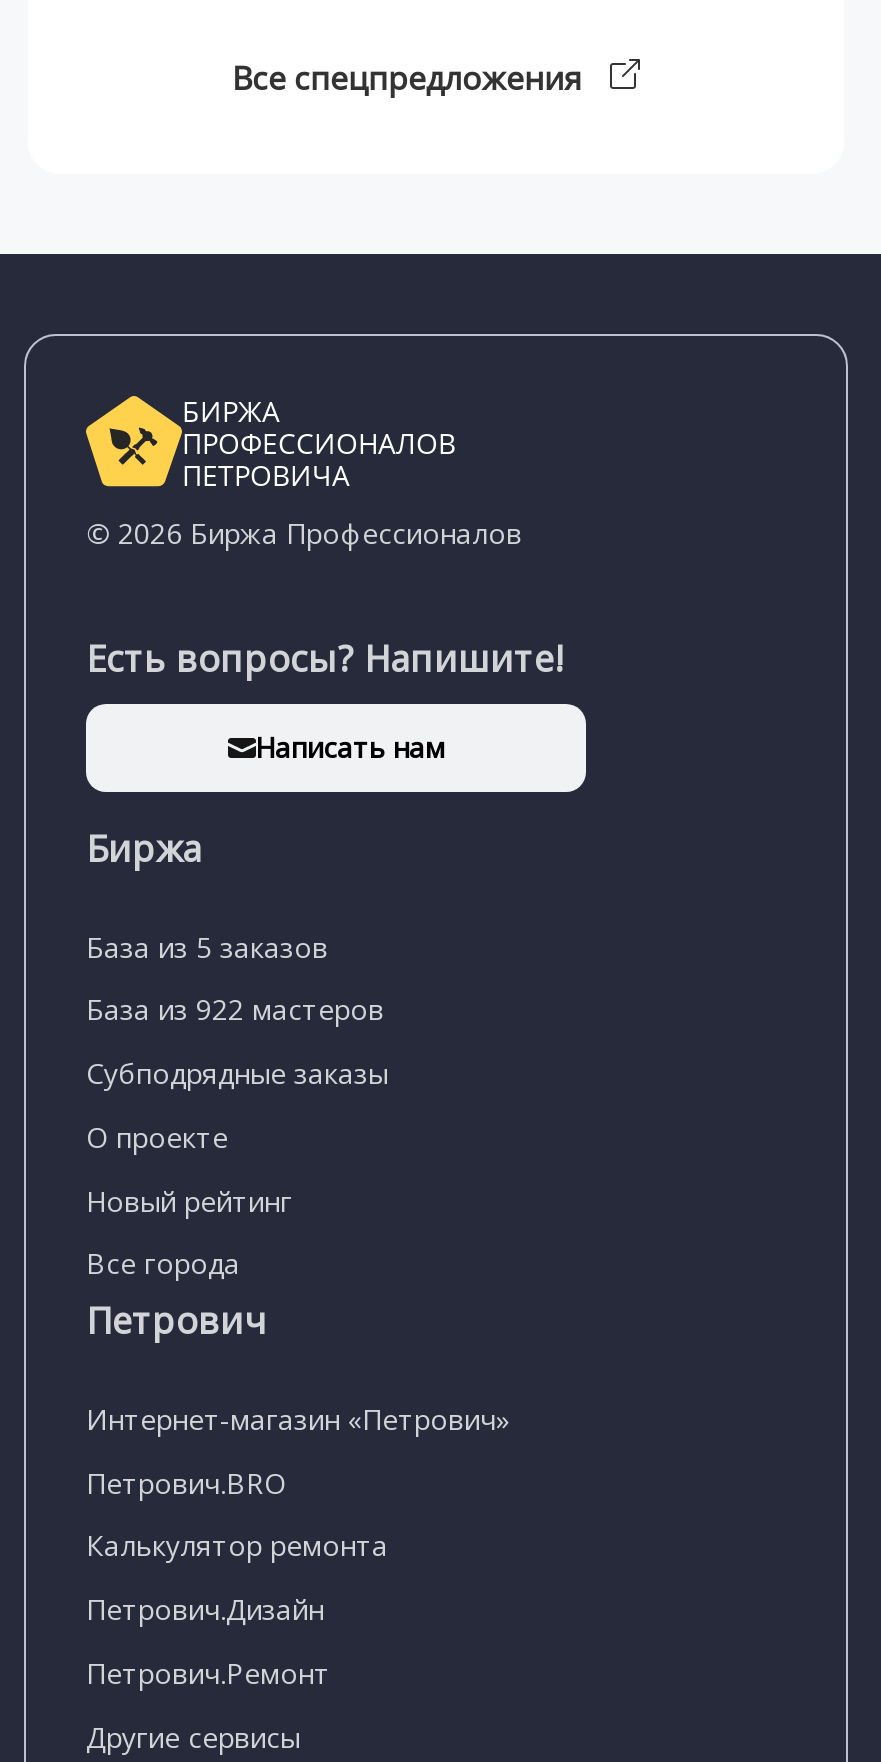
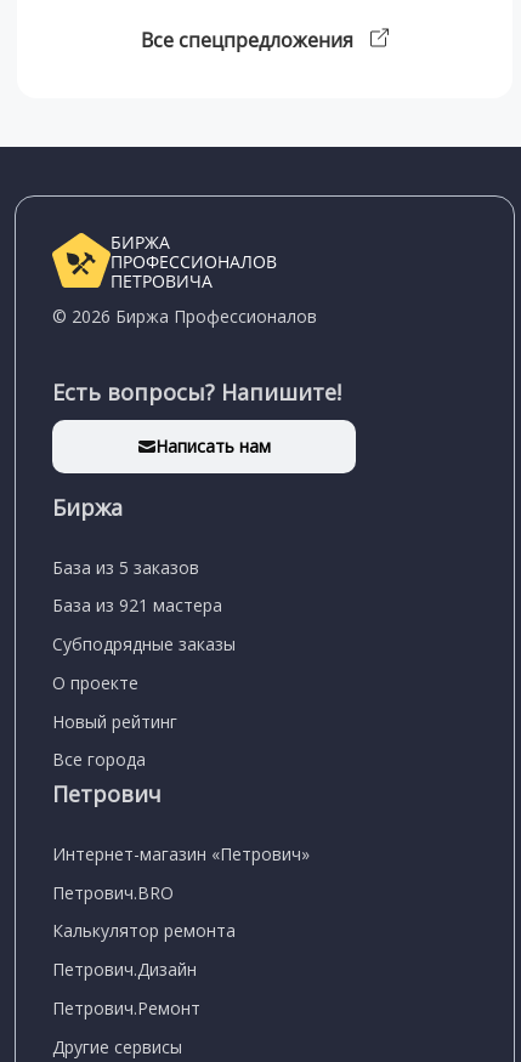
[86,991,384,1029] База из 922 мастеров -> [52,594,222,617] База из 921 мастера

